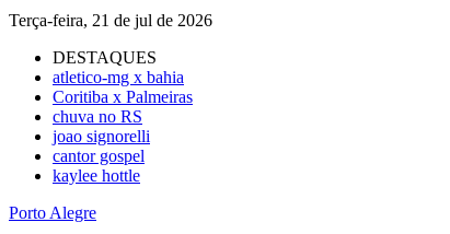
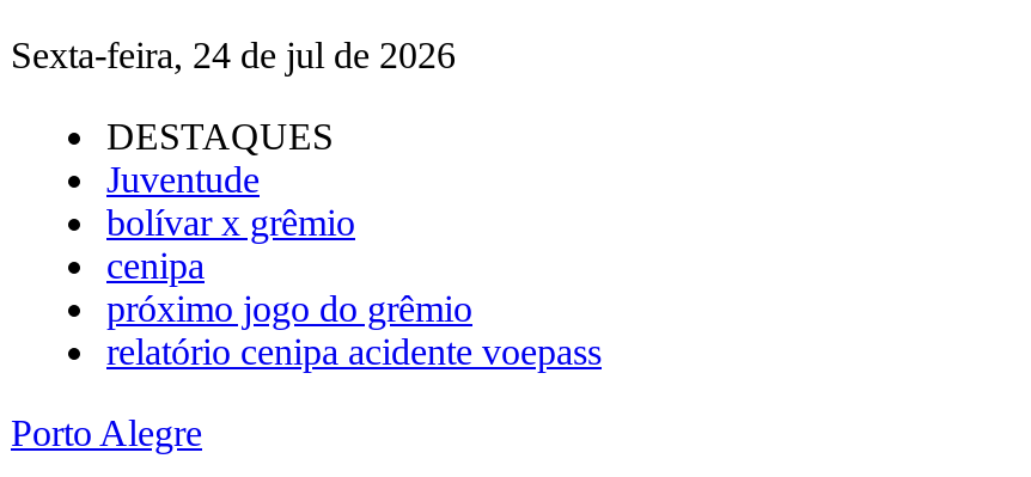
[9,11,212,30] Terça-feira, 21 de jul de 2026 -> [11,35,456,75] Sexta-feira, 24 de jul de 2026
[53,68,193,185] atletico-mg x bahia | Coritiba x Palmeiras | chuva no RS | joao signorelli | cantor gospel | kaylee hottle -> [106,159,602,372] Juventude | bolívar x grêmio | cenipa | próximo jogo do grêmio | relatório cenipa acidente voepass

